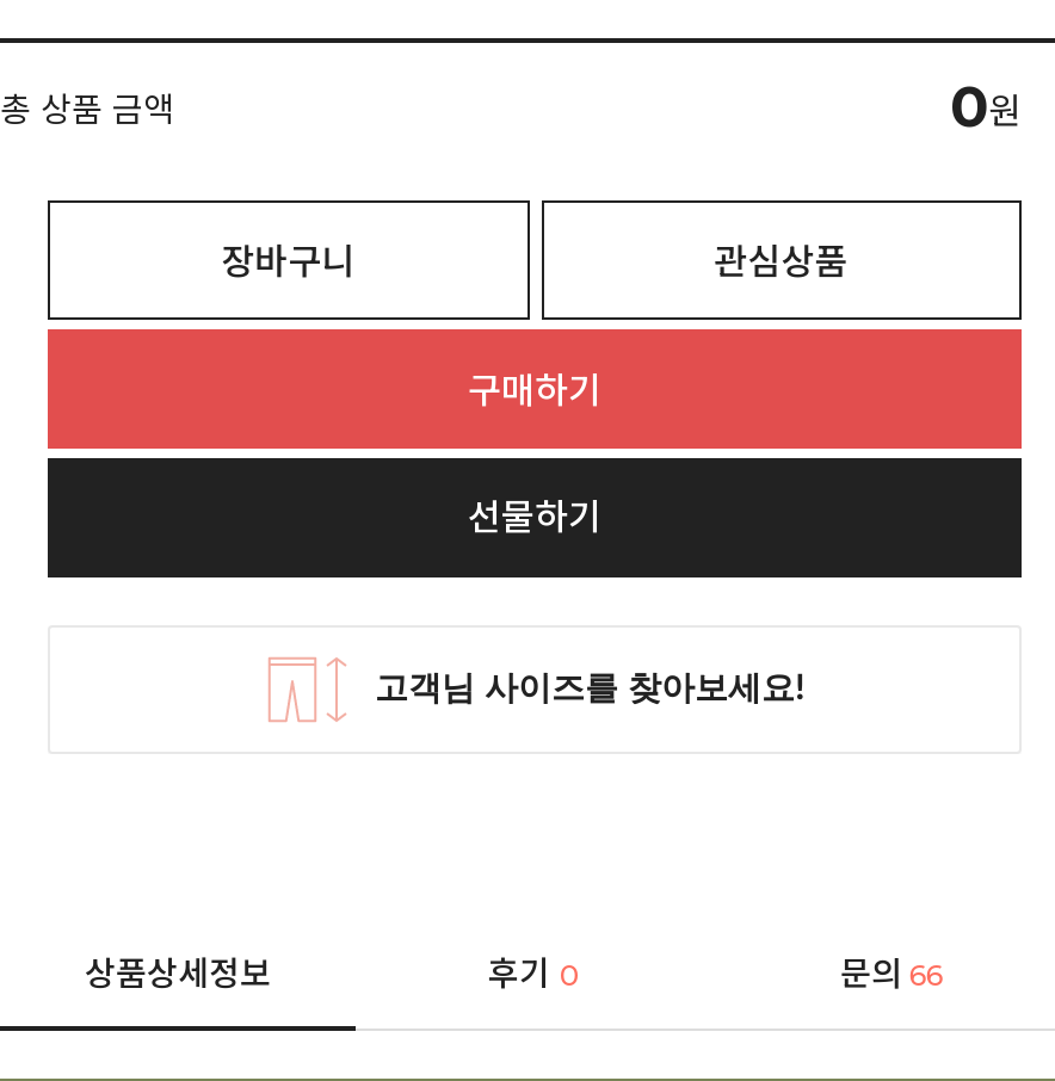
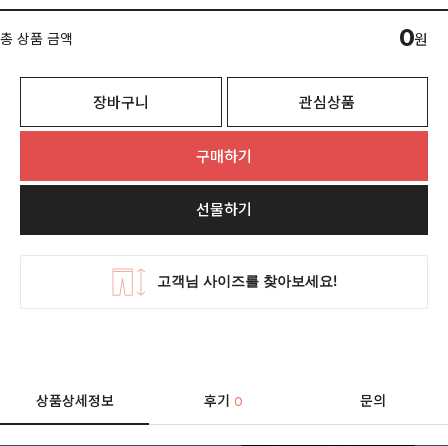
[840,951,942,994] 문의 66 -> [360,392,386,410] 문의

